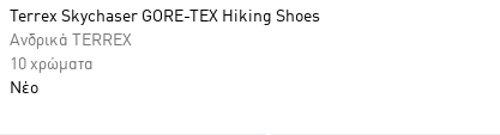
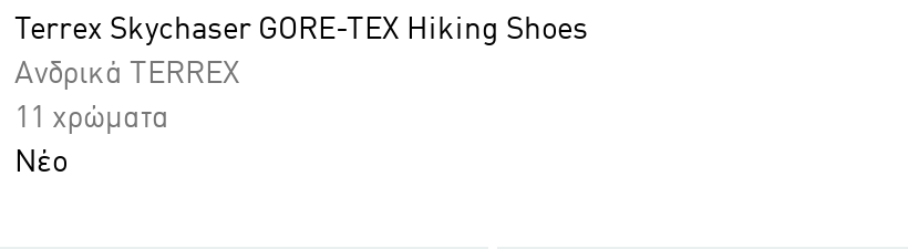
[10,56,94,73] 10 χρώματα -> [14,103,169,134] 11 χρώματα

